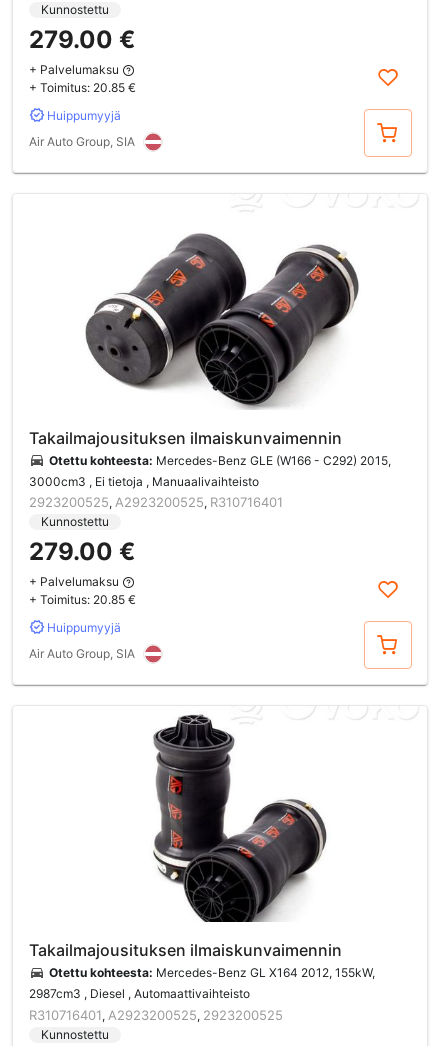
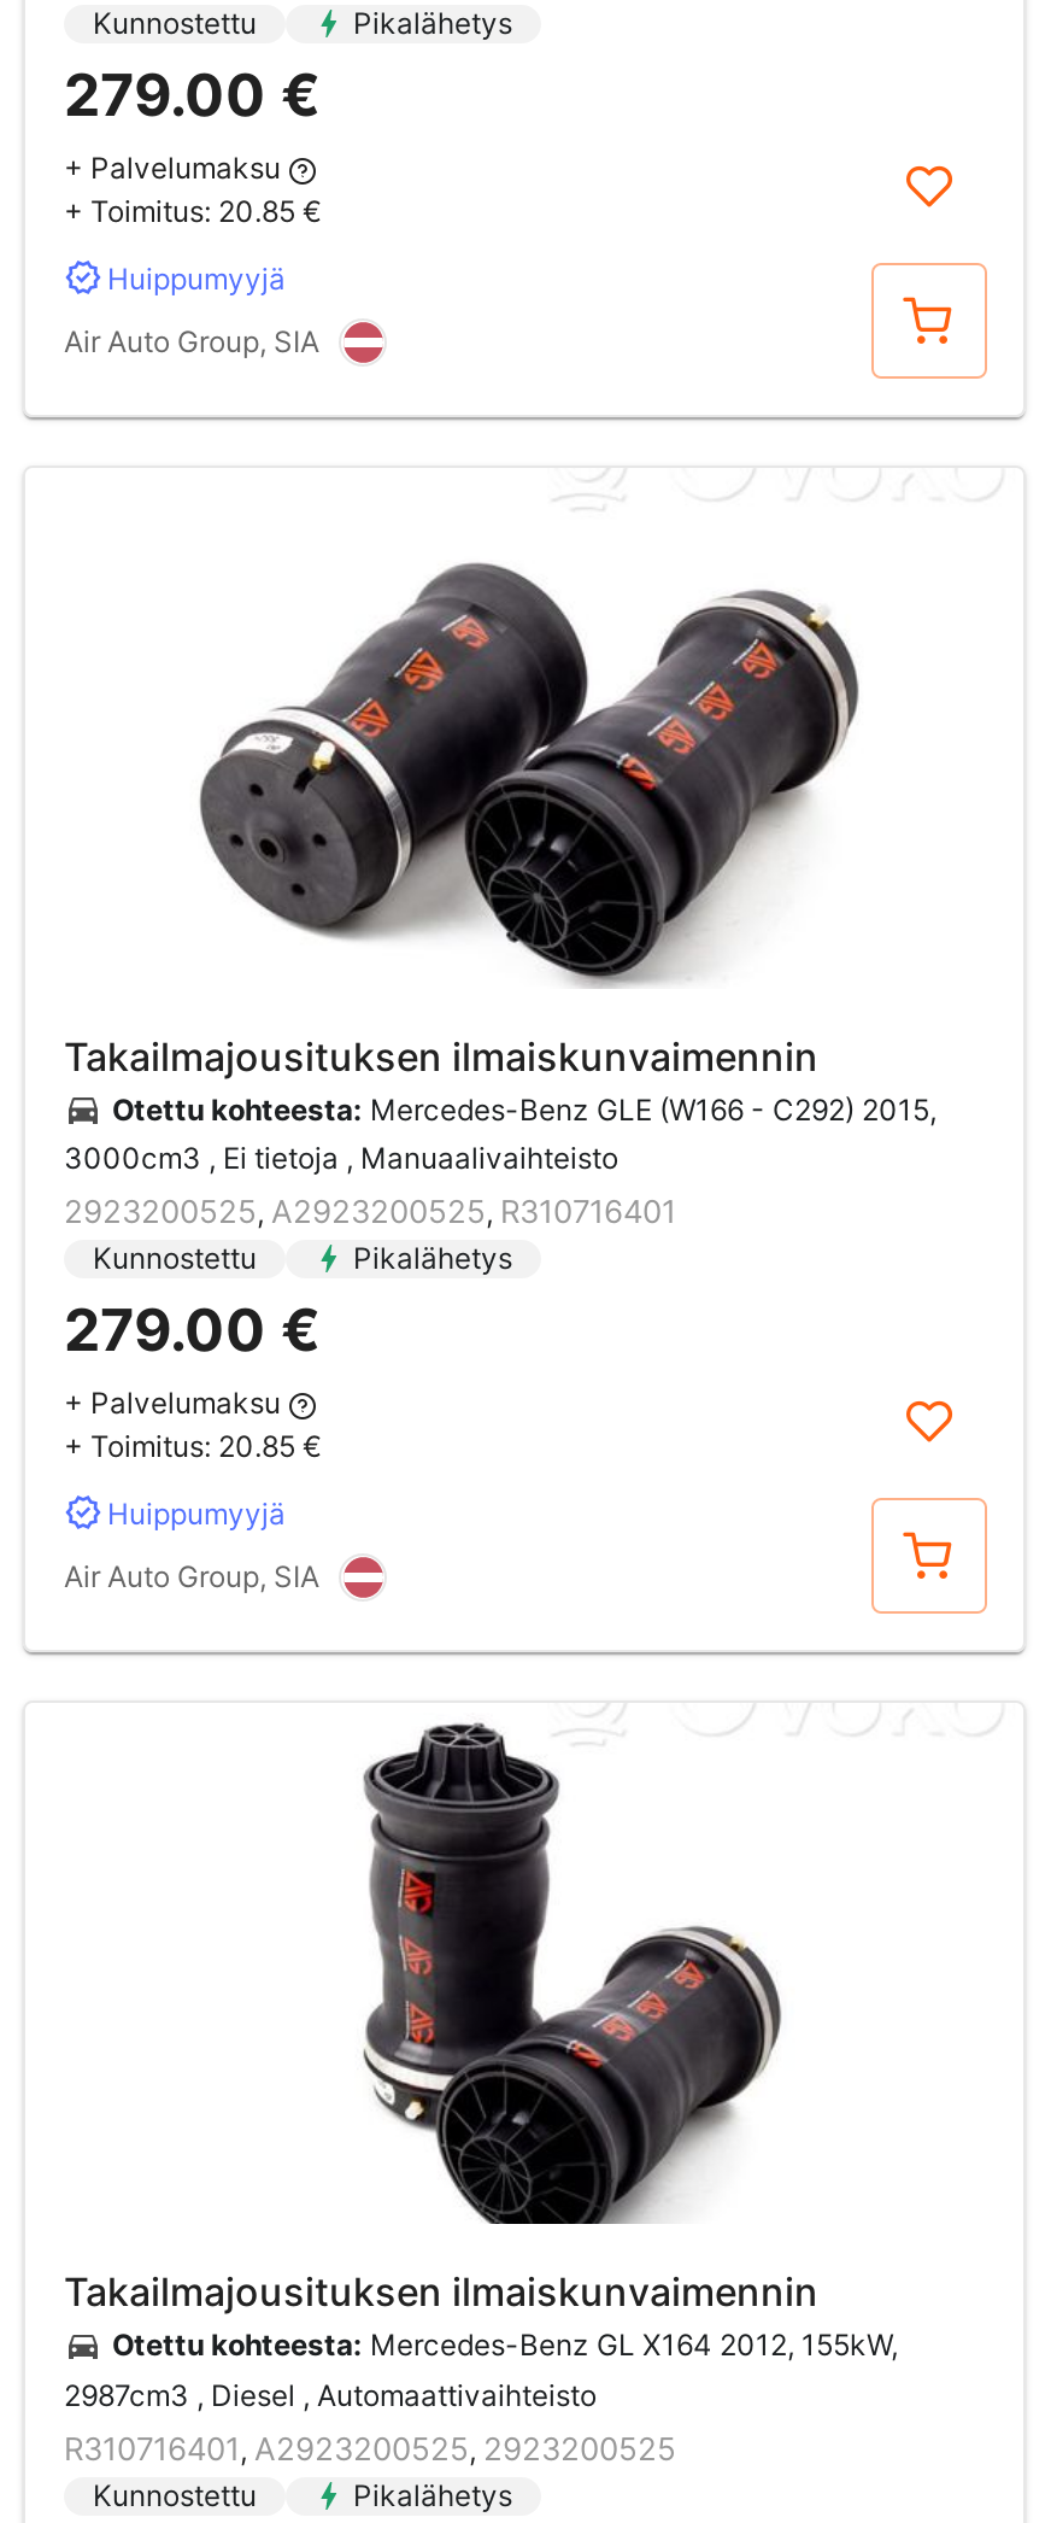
none -> [353,5,512,41] Pikalähetys
none -> [353,1241,512,1277] Pikalähetys
none -> [353,2477,512,2513] Pikalähetys

